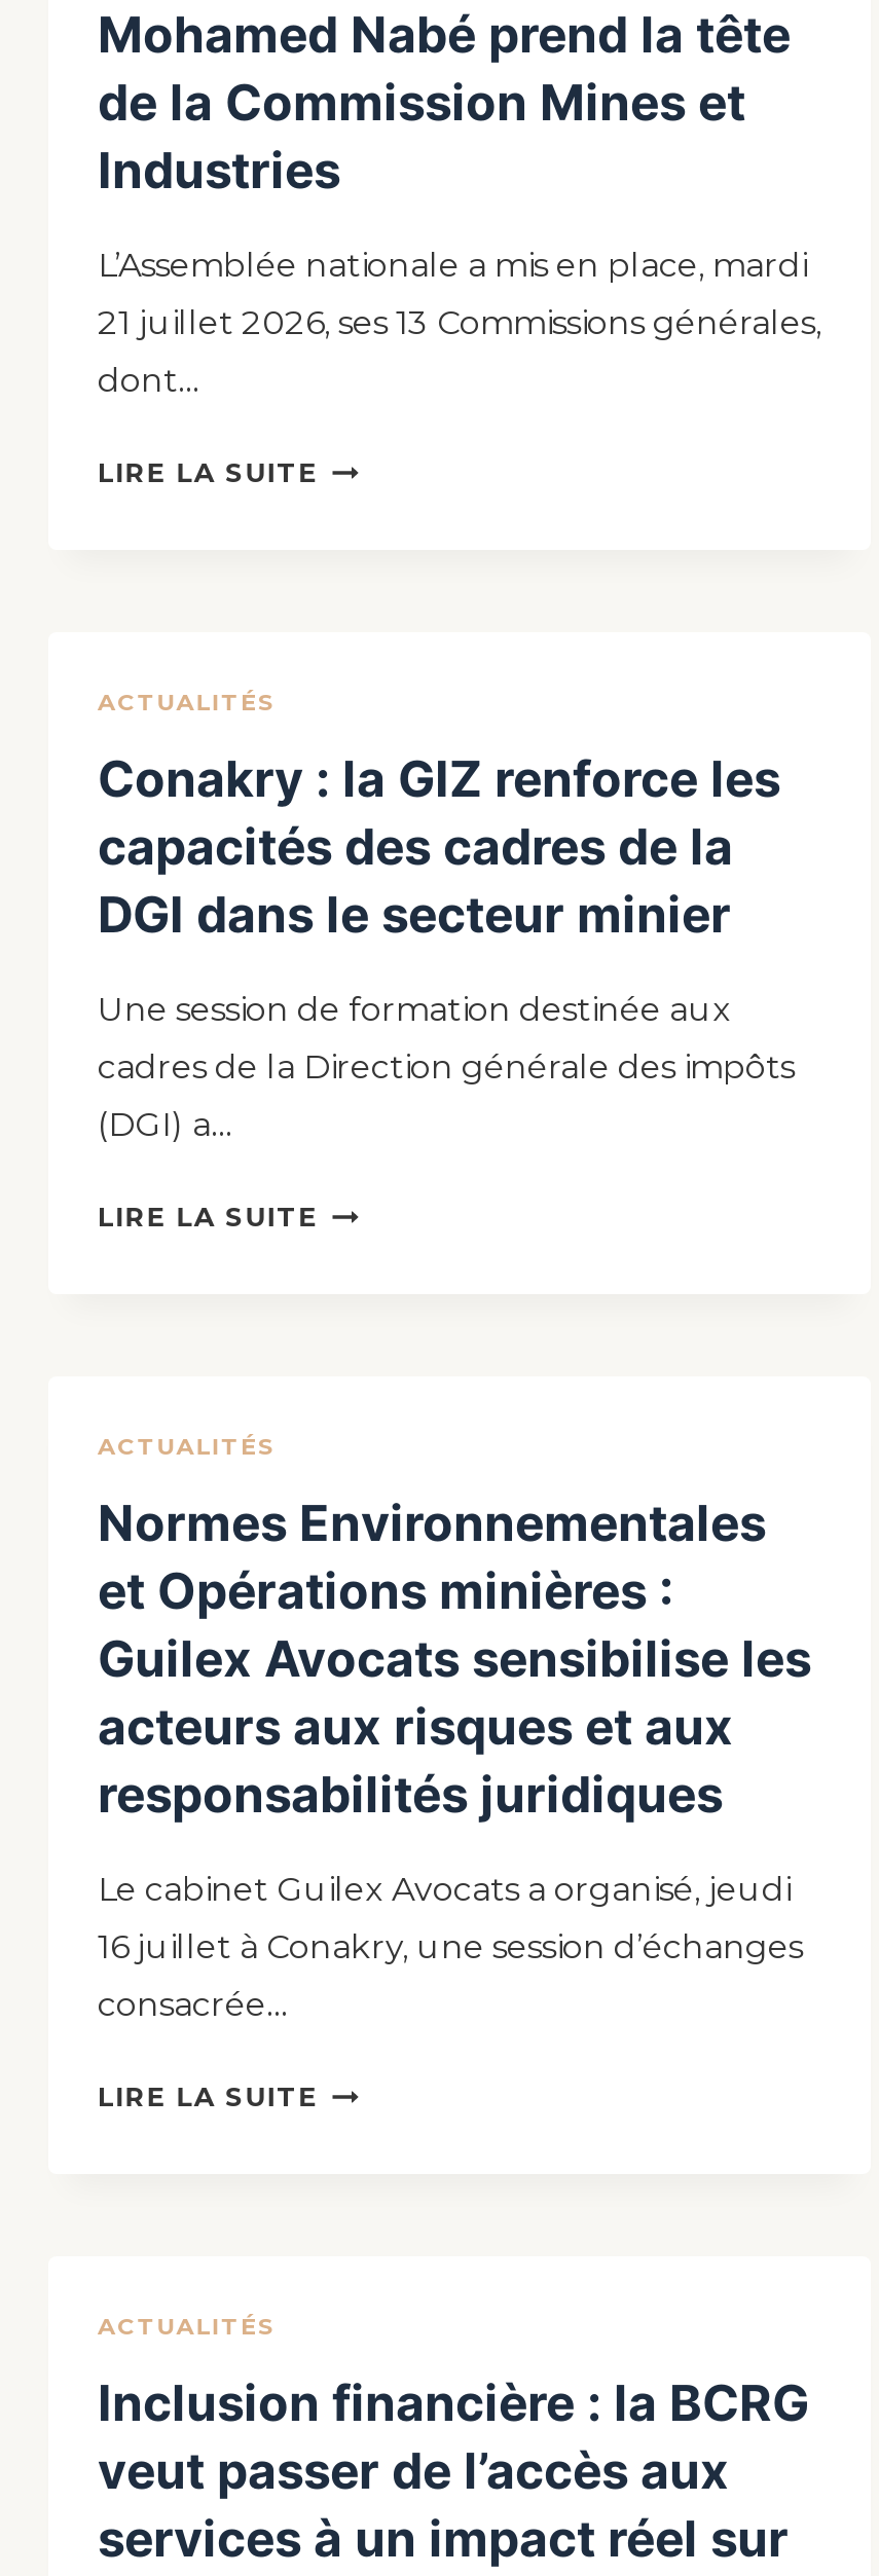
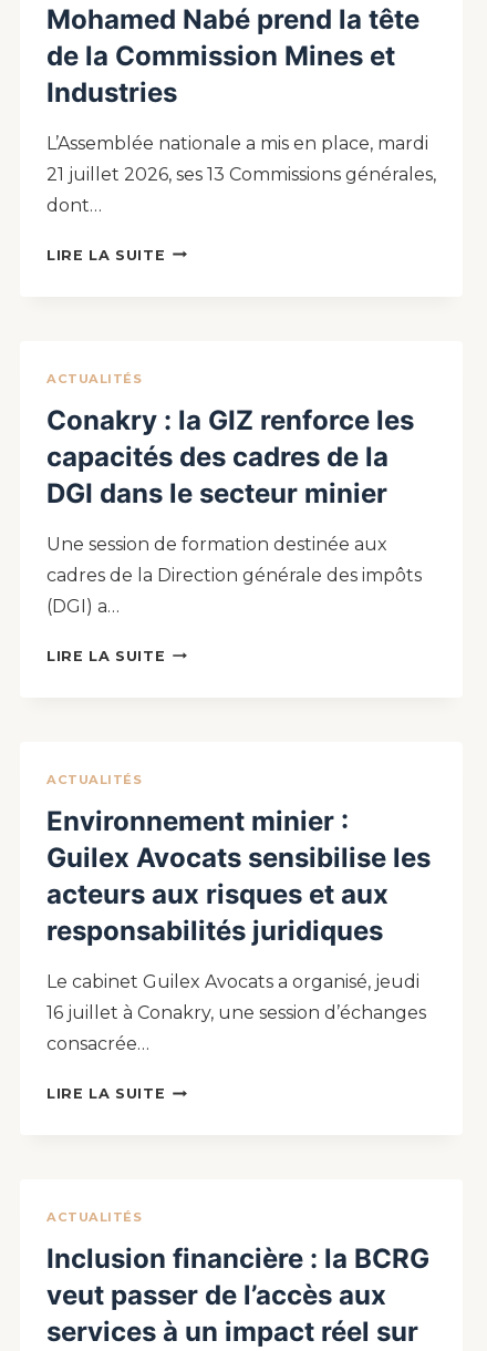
[98,1494,766,1622] Normes Environnementales | et Opérations minières : -> [46,805,349,837] Environnement minier :

